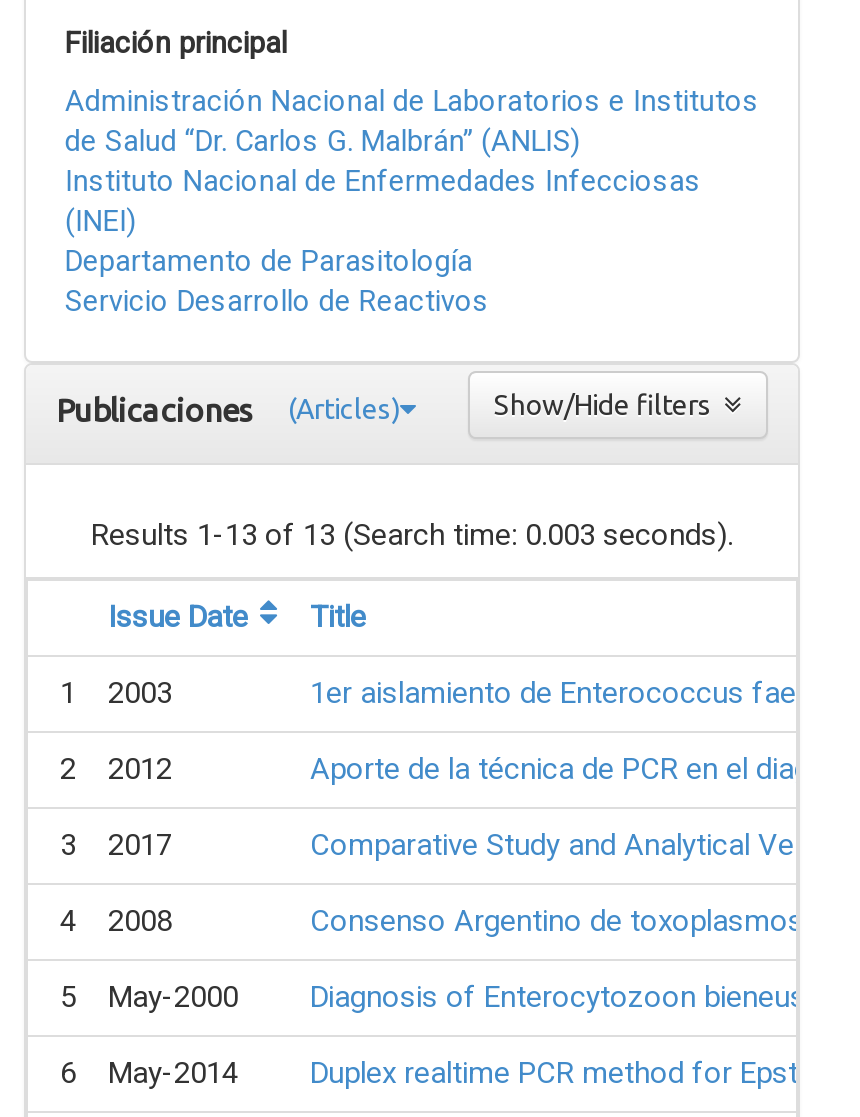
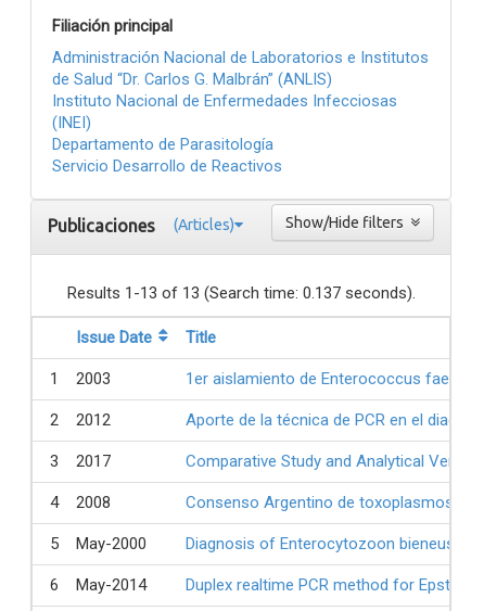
[91,518,733,554] Results 1-13 of 13 (Search time: 0.003 seconds). -> [67,284,415,303] Results 1-13 of 13 (Search time: 0.137 seconds).

